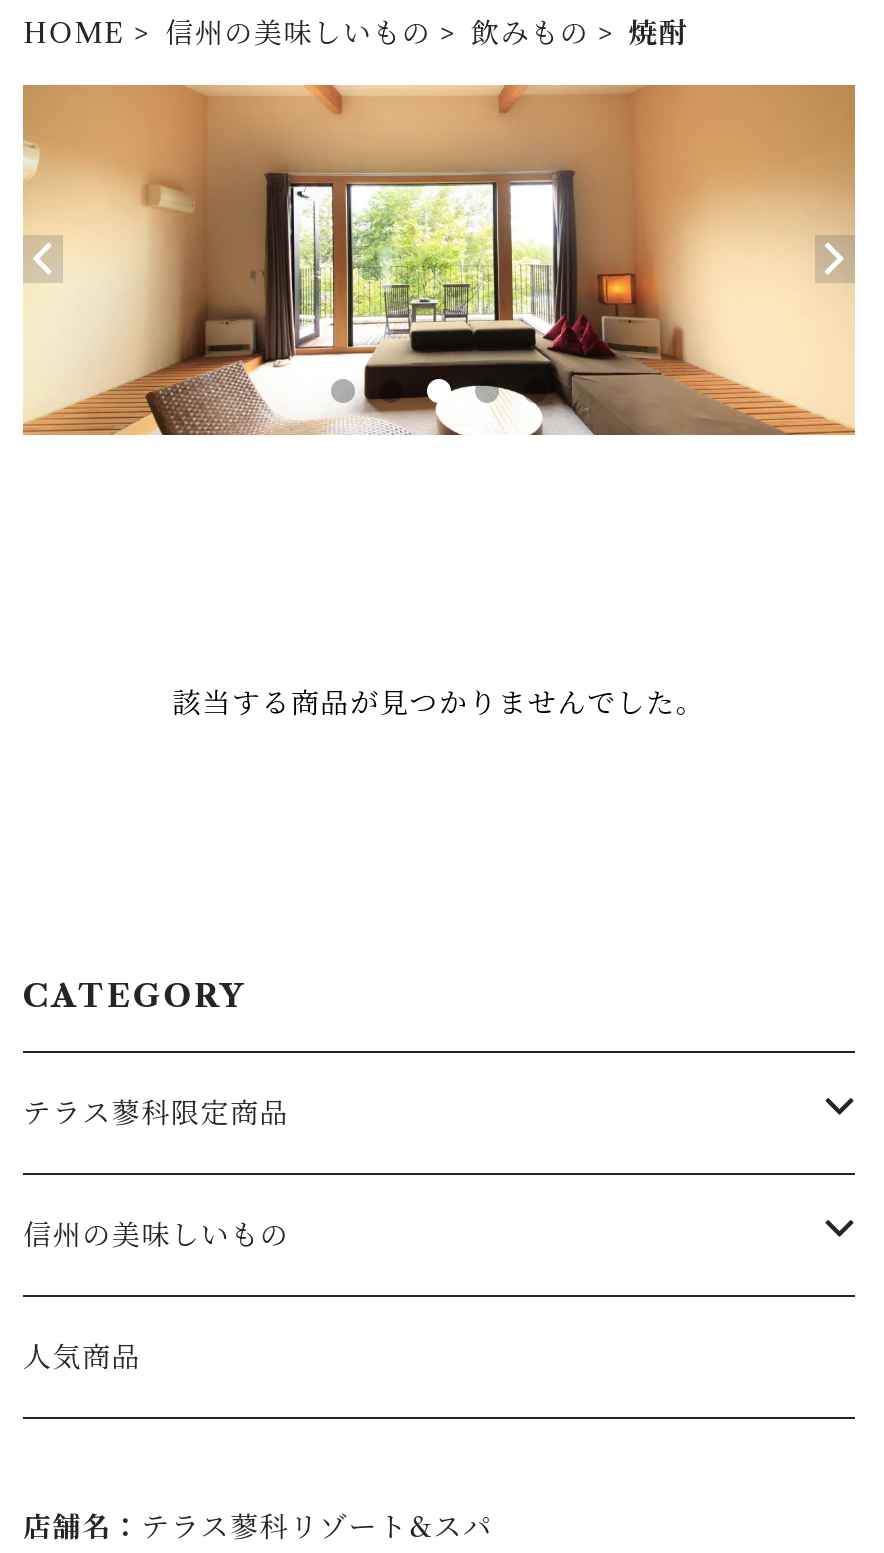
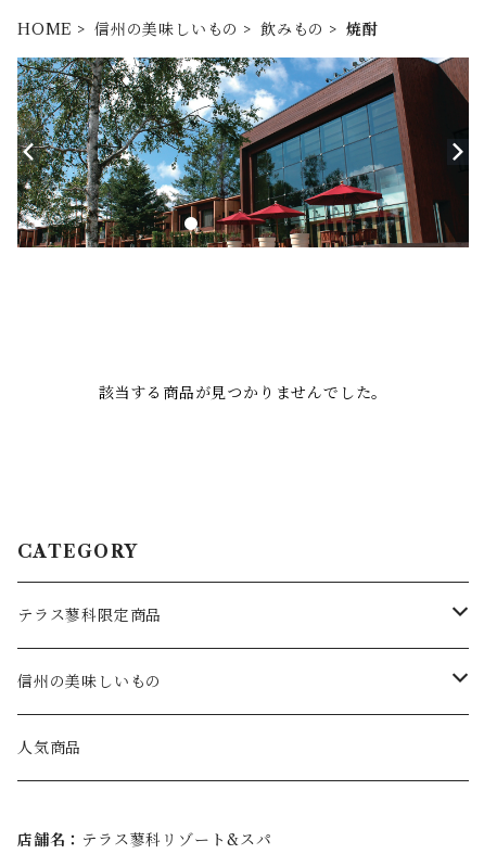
[21,83,857,437] [image] -> [16,56,470,248] [image]

